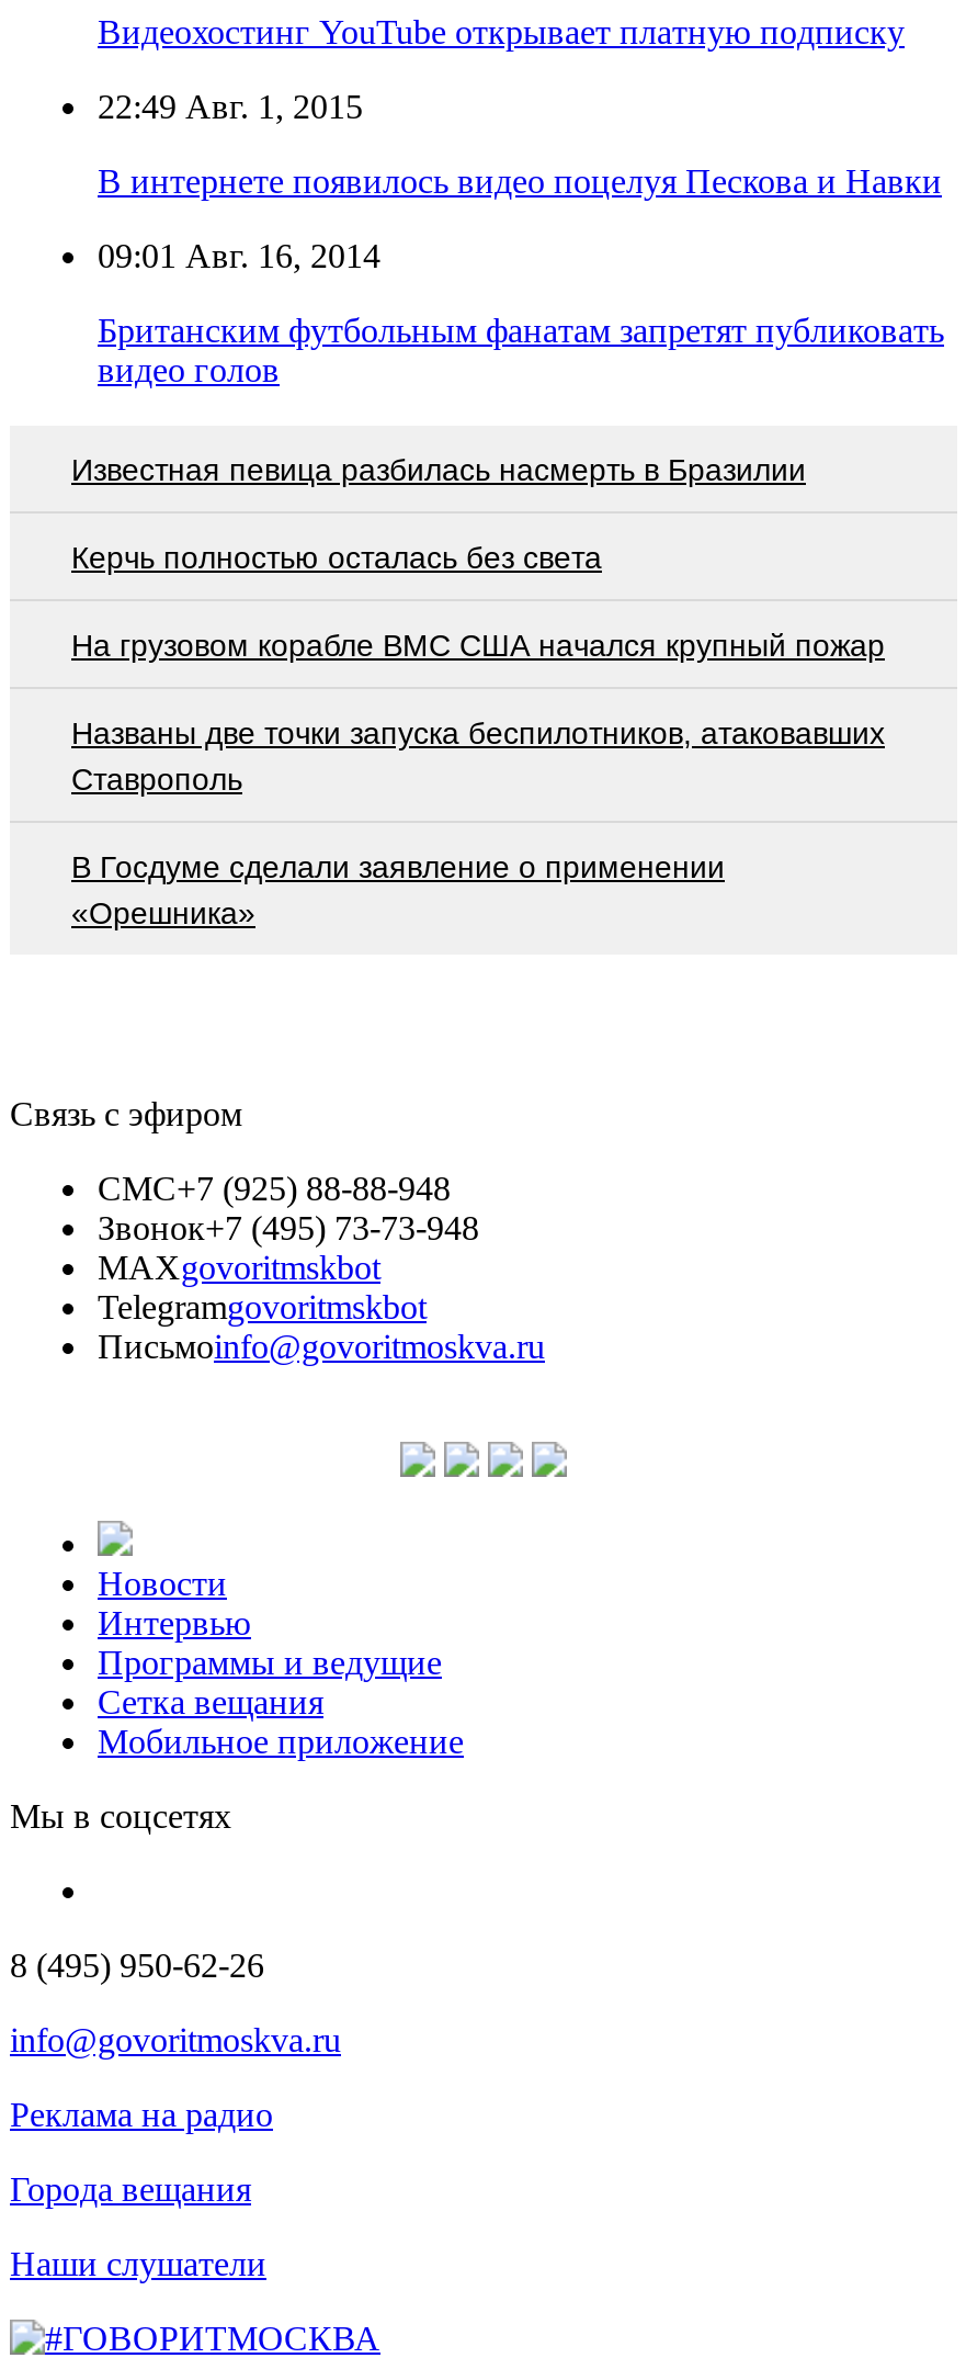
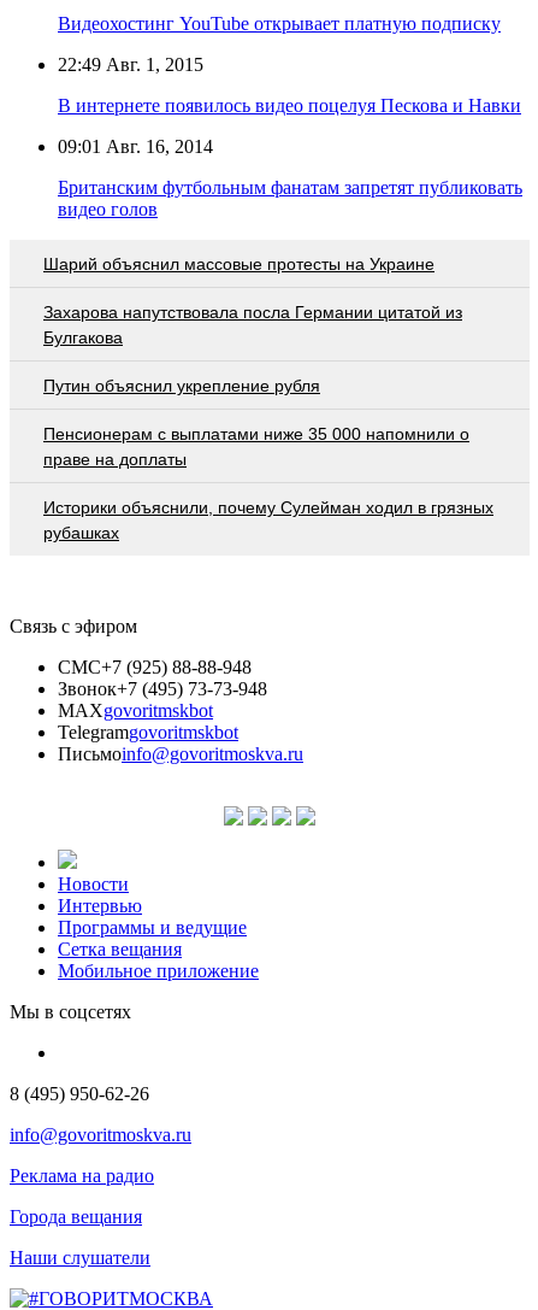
[71,451,806,486] Известная певица разбилась насмерть в Бразилии -> [43,254,434,273] Шарий объяснил массовые протесты на Украине
[71,539,602,574] Керчь полностью осталась без света -> [43,302,462,347] Захарова напутствовала посла Германии цитатой из | Булгакова
[71,627,885,662] На грузовом корабле ВМС США начался крупный пожар -> [43,376,320,395] Путин объяснил укрепление рубля
[71,715,885,796] Названы две точки запуска беспилотников, атаковавших | Ставрополь -> [43,424,469,468] Пенсионерам с выплатами ниже 35 000 напомнили о | праве на доплаты
[71,848,725,930] В Госдуме сделали заявление о применении | «Орешника» -> [43,497,493,542] Историки объяснили, почему Сулейман ходил в грязных | рубашках

